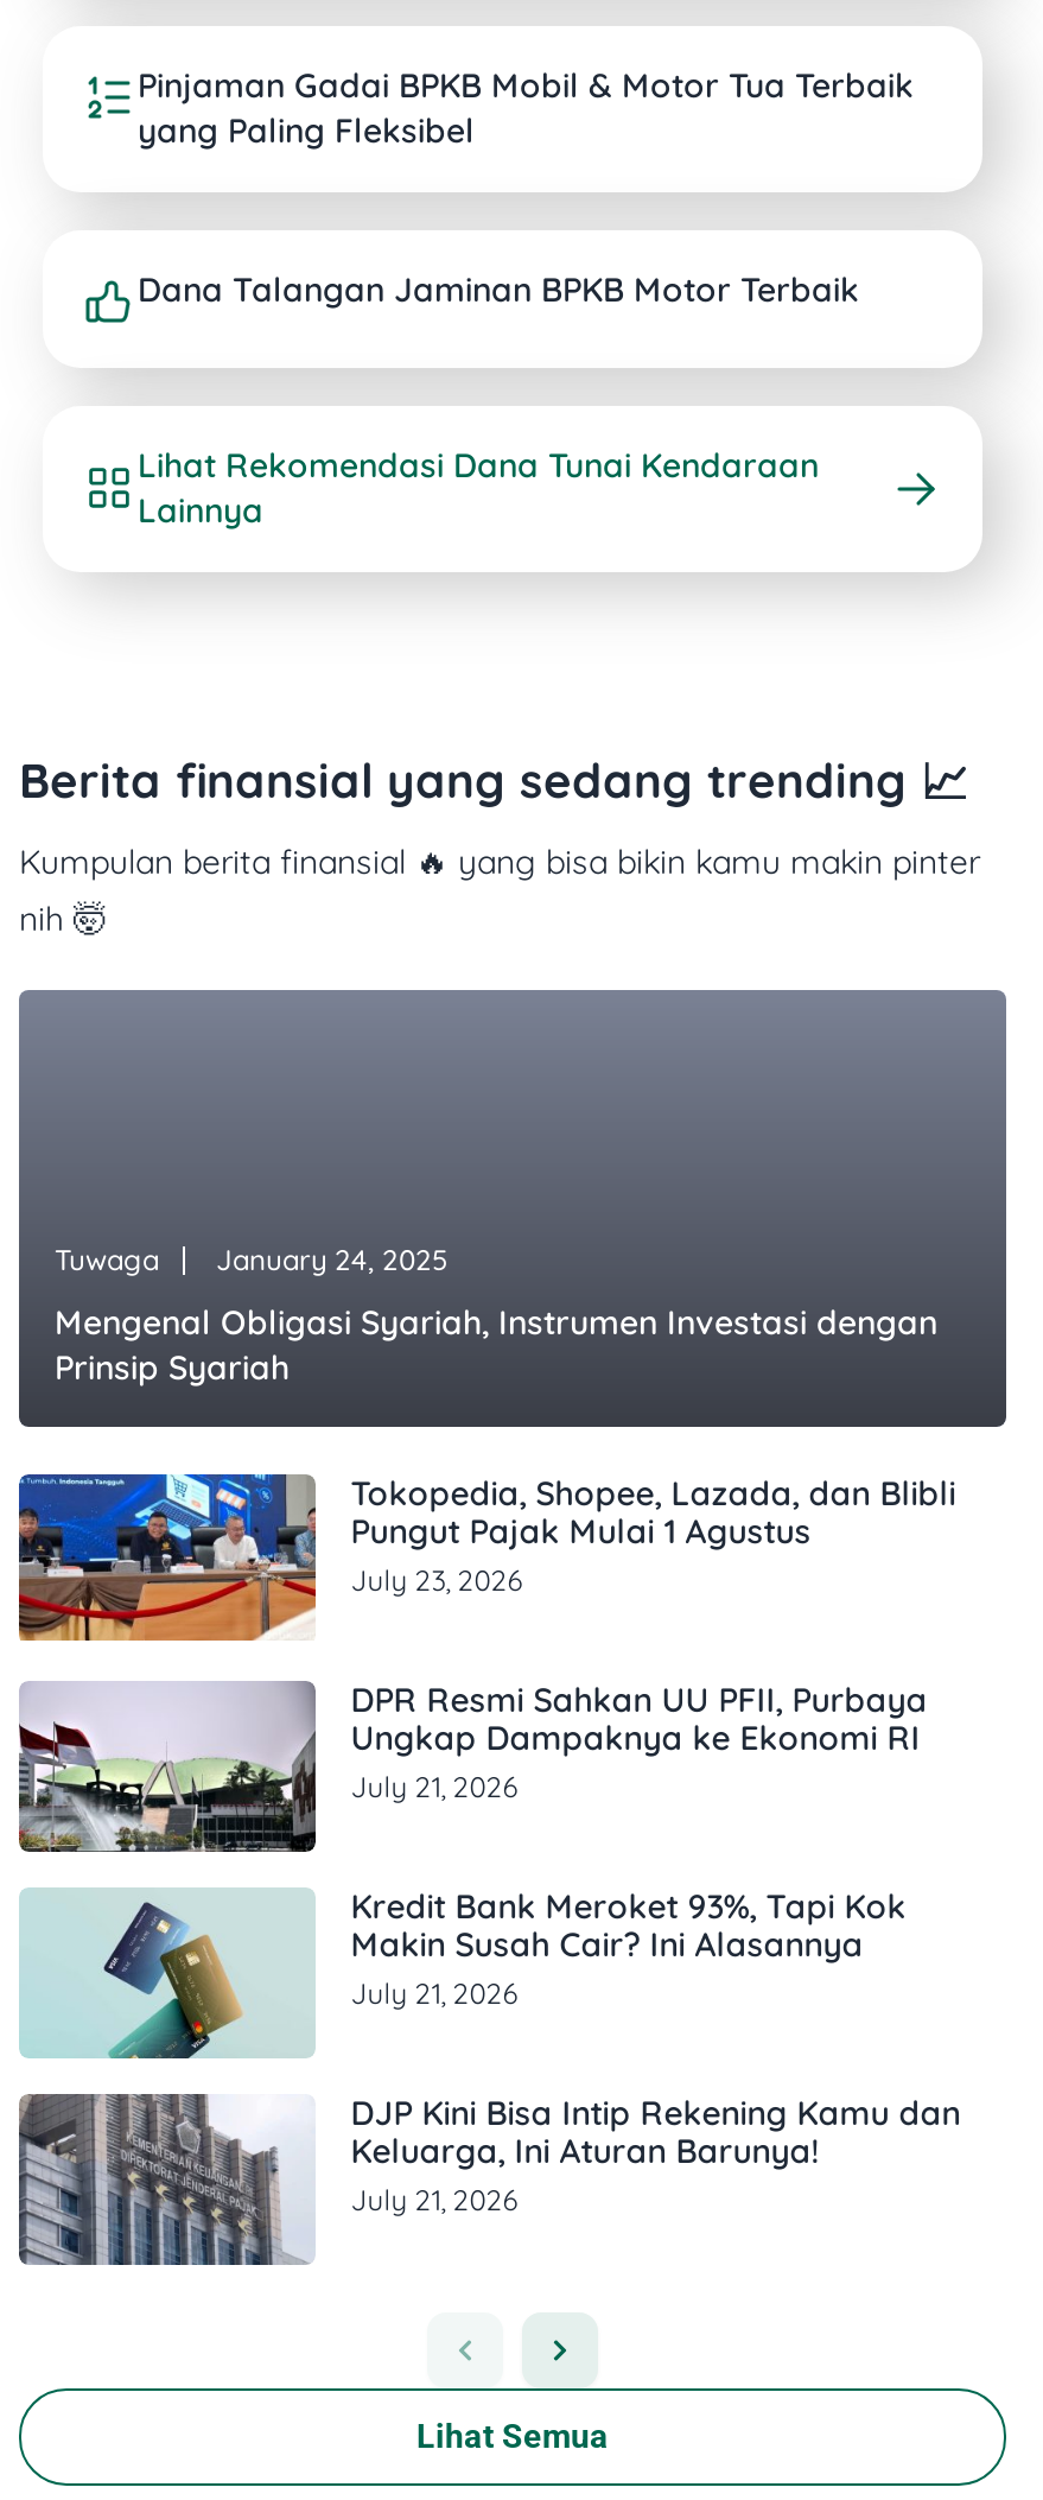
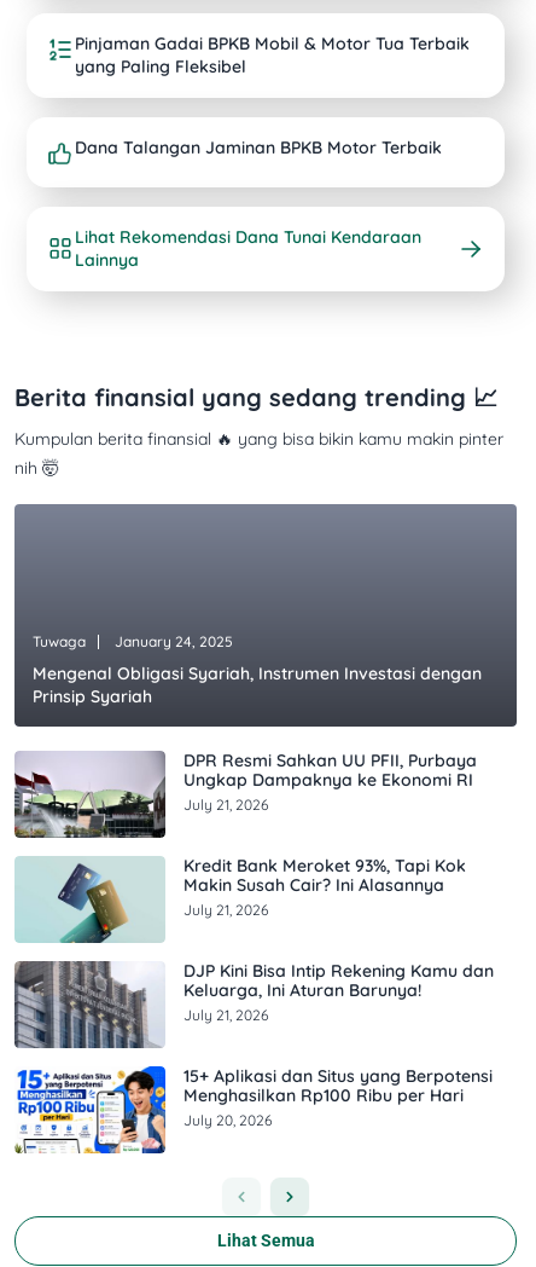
[17,1472,956,1643] [image] | Tokopedia, Shopee, Lazada, dan Blibli | Pungut Pajak Mulai 1 Agustus | July 23, 2026 -> none
moved [14,1678,961,2217] -> [12,749,494,1024]: [image] | DPR Resmi Sahkan UU PFII, Purbaya | Ungkap Dampaknya ke Ekonomi RI | ... | Keluarga, Ini Aturan Barunya! | July 21, 2026
none -> [14,1065,492,1155] [image] | 15+ Aplikasi dan Situs yang Berpotensi | Menghasilkan Rp100 Ribu per Hari | July 20, 2026

